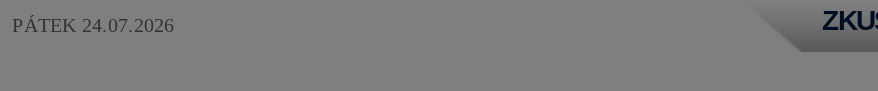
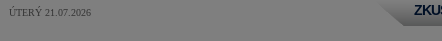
[12,14,174,36] PÁTEK 24.07.2026 -> [9,7,91,18] ÚTERÝ 21.07.2026

